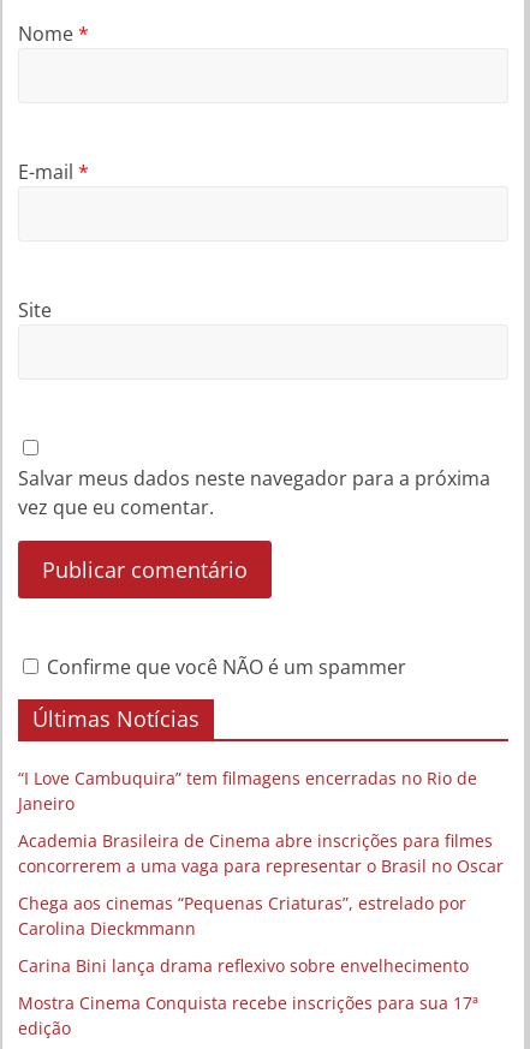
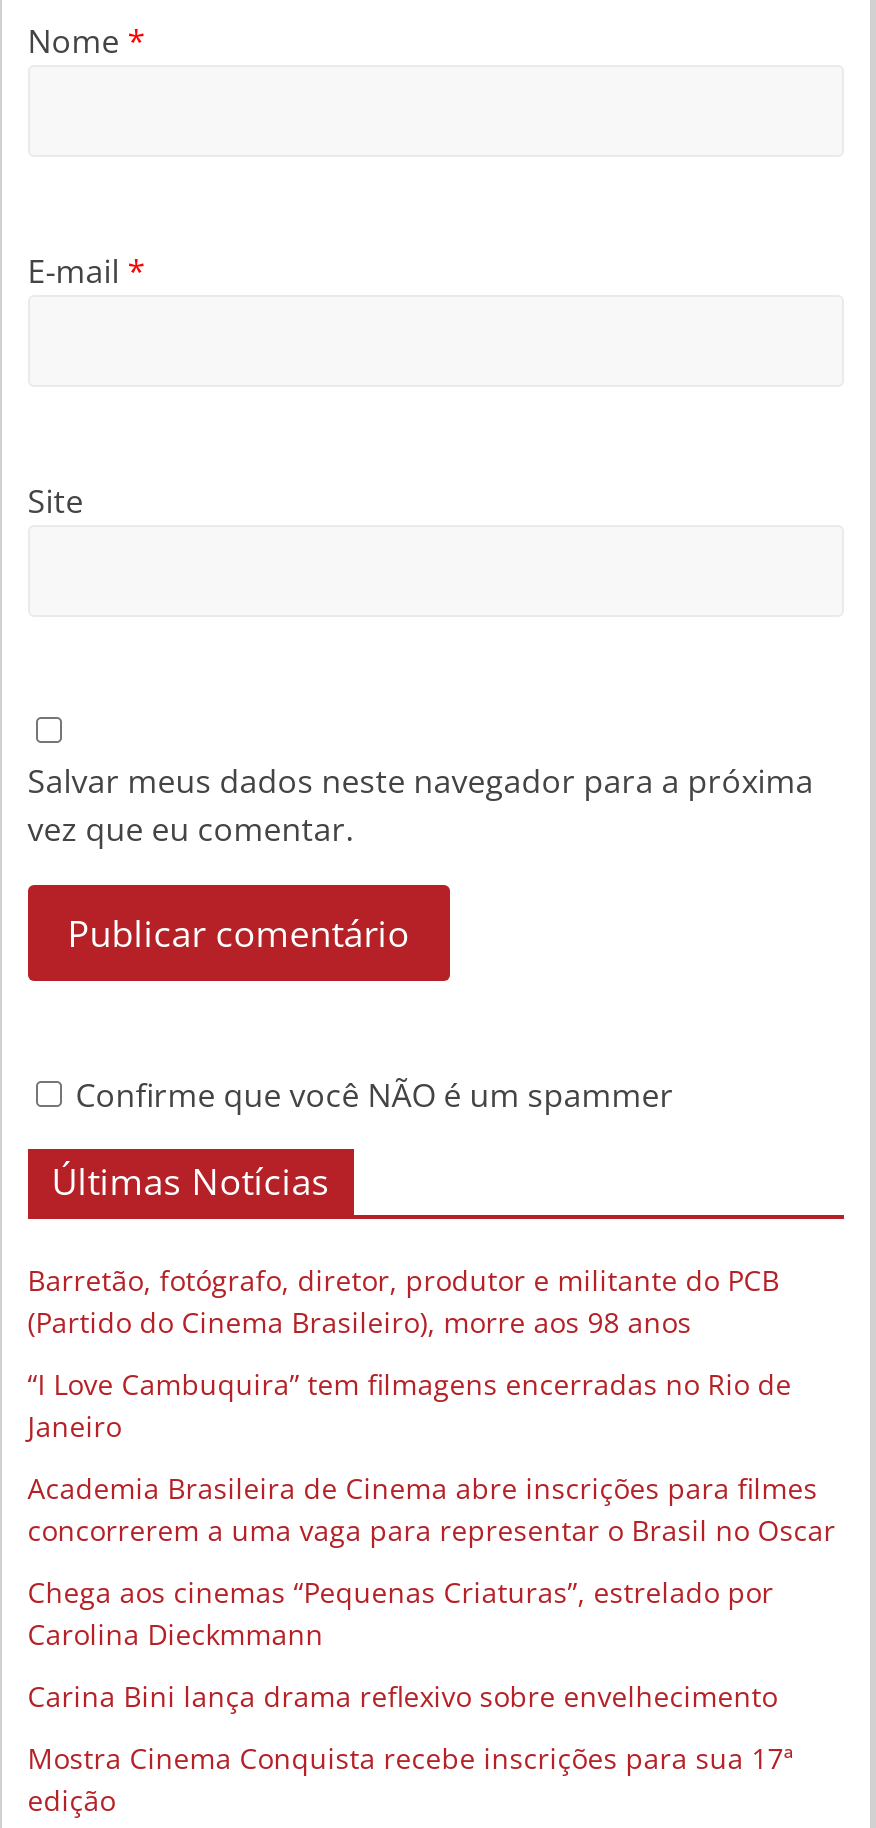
none -> [28,1260,780,1340] Barretão, fotógrafo, diretor, produtor e militante do PCB | (Partido do Cinema Brasileiro), morre aos 98 anos

